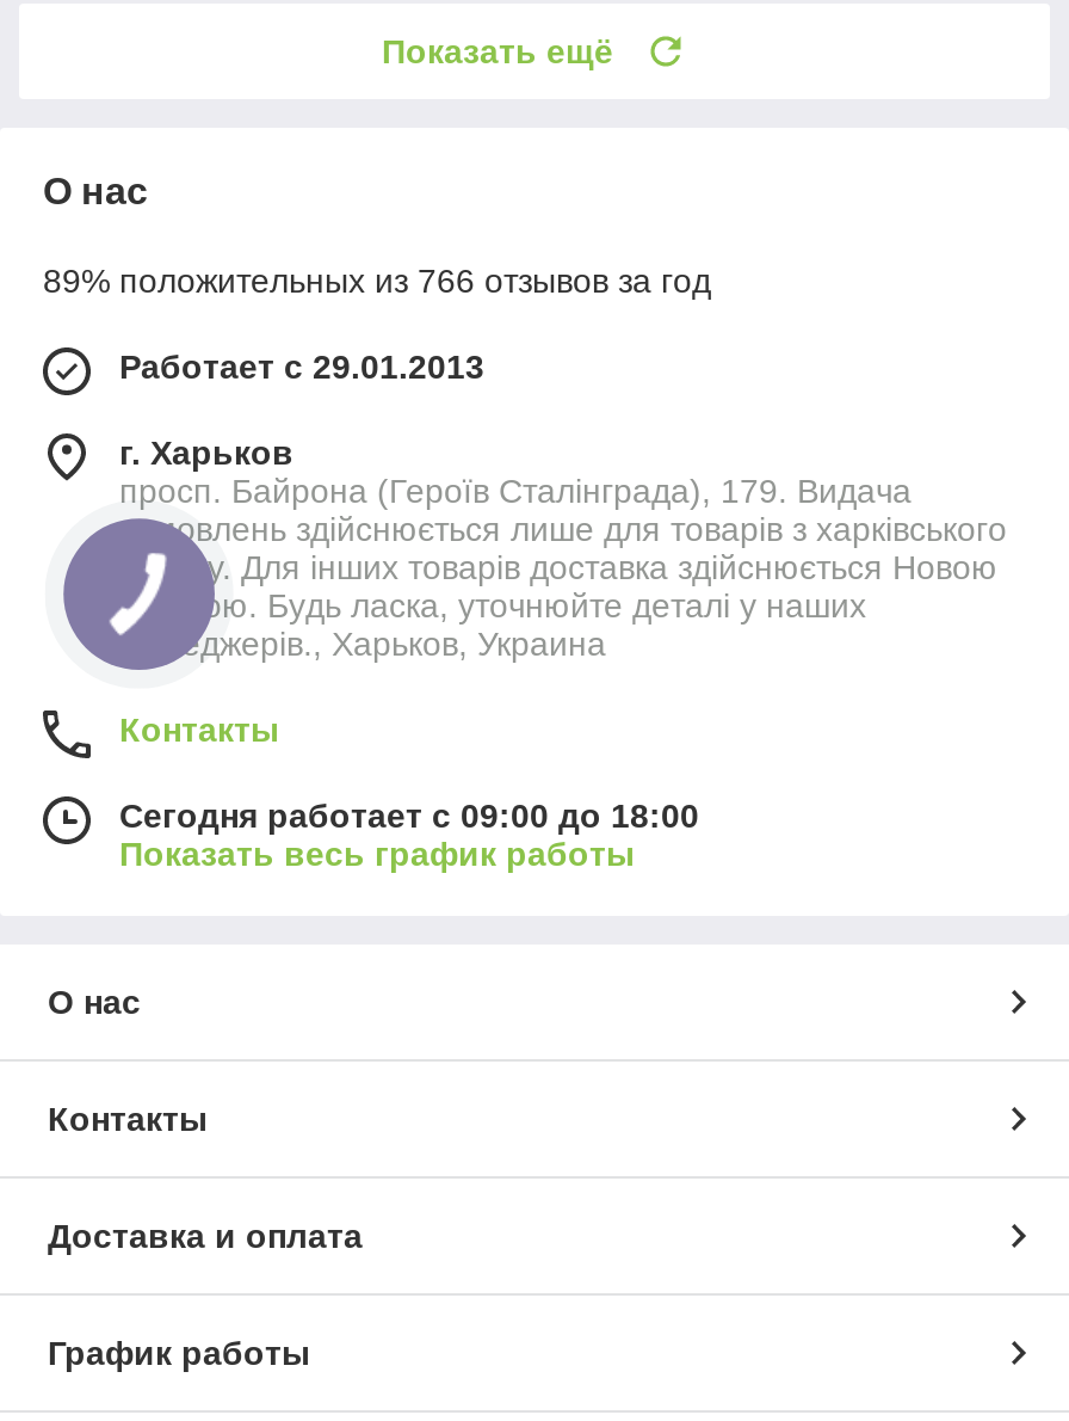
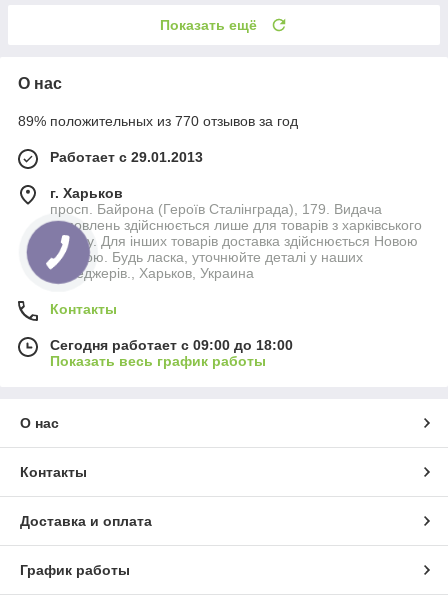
[43,261,711,299] 89% положительных из 766 отзывов за год -> [18,113,298,129] 89% положительных из 770 отзывов за год

